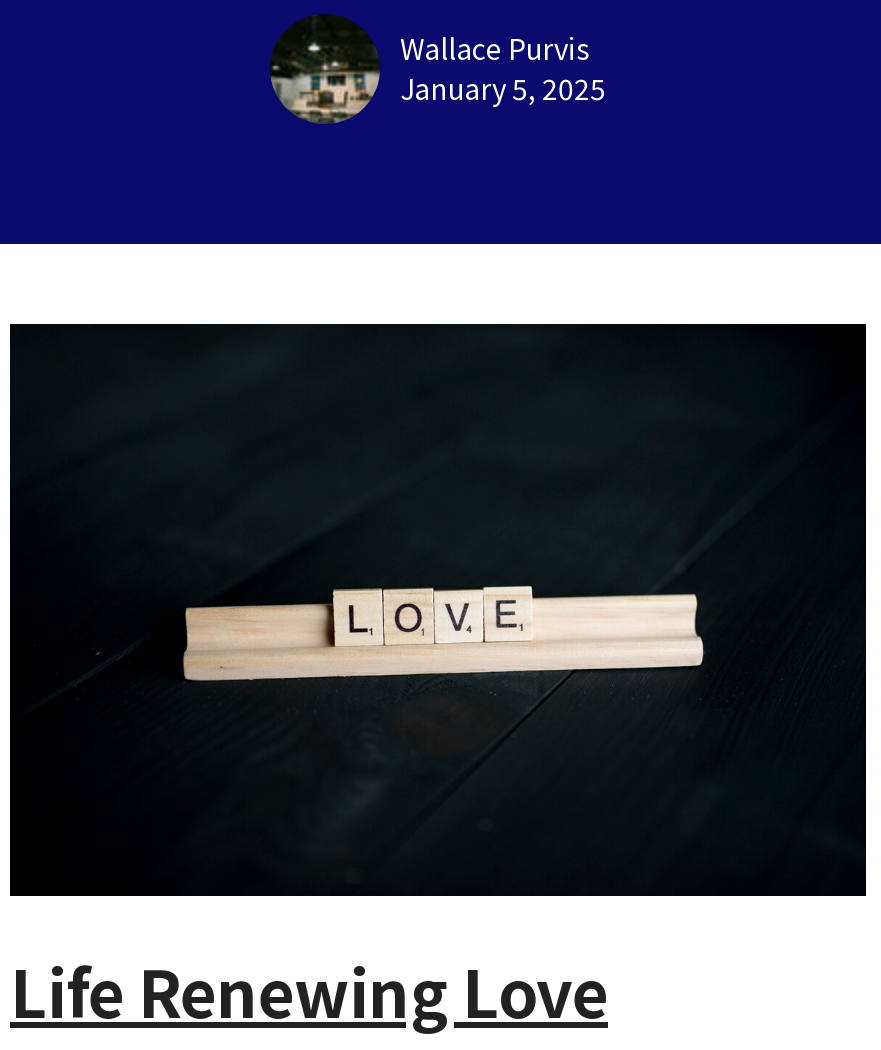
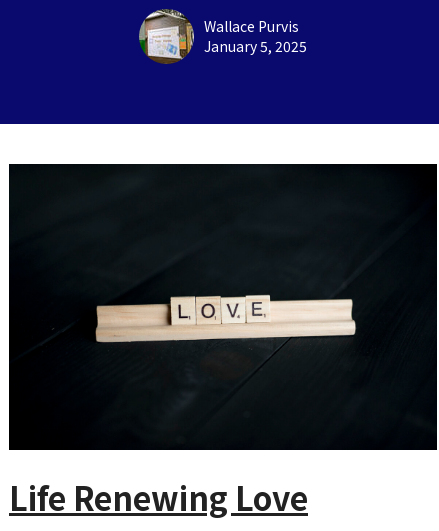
[270,14,382,122] [image] -> [138,9,195,63] [image]

